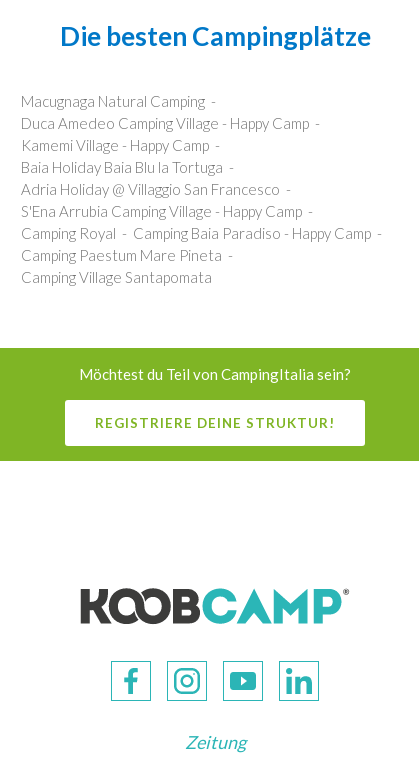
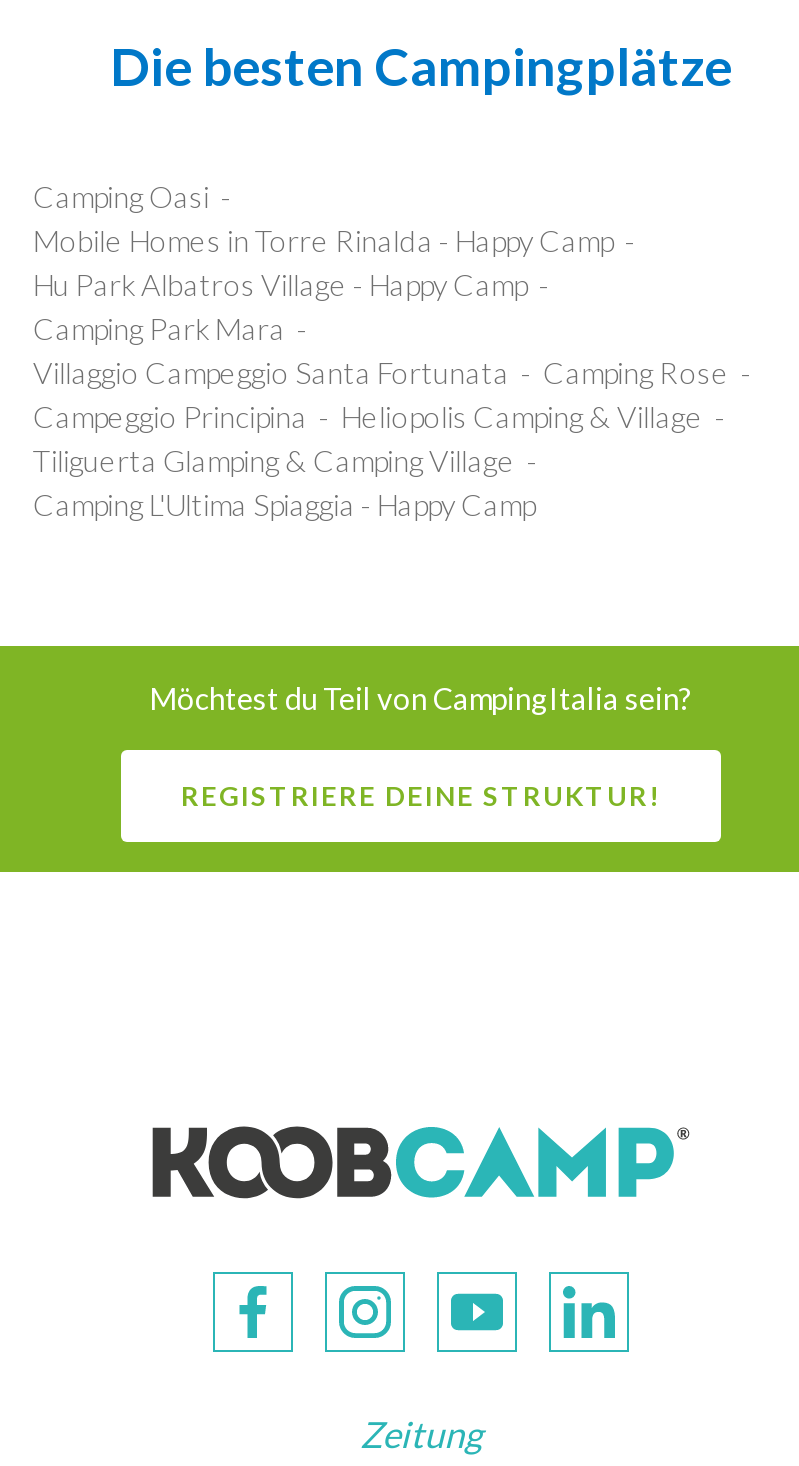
[21,92,371,286] Macugnaga Natural Camping | Duca Amedeo Camping Village - Happy Camp | Kamemi Village - Happy Camp | Baia Holiday Baia Blu la Tortuga | Adria Holiday @ Villaggio San Francesco | S'Ena Arrubia Camping Village - Happy Camp | Camping Royal | Camping Baia Paradiso - Happy Camp | Camping Paestum Mare Pineta | Camping Village Santapomata -> [33,178,729,522] Camping Oasi | Mobile Homes in Torre Rinalda - Happy Camp | Hu Park Albatros Village - Happy Camp | Camping Park Mara | Villaggio Campeggio Santa Fortunata | Camping Rose | Campeggio Principina | Heliopolis Camping & Village | Tiliguerta Glamping & Camping Village | Camping L'Ultima Spiaggia - Happy Camp

